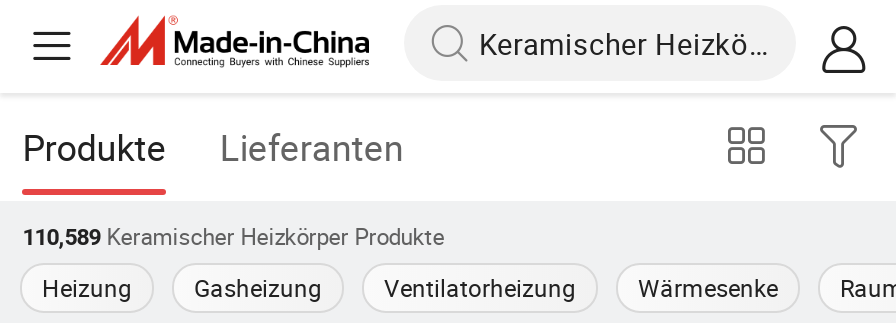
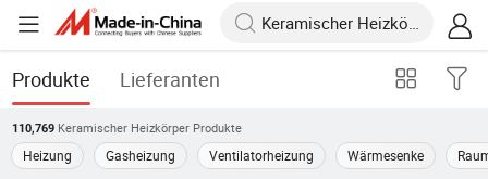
[23,222,445,252] 110,589 Keramischer Heizkörper Produkte -> [12,120,242,136] 110,769 Keramischer Heizkörper Produkte

